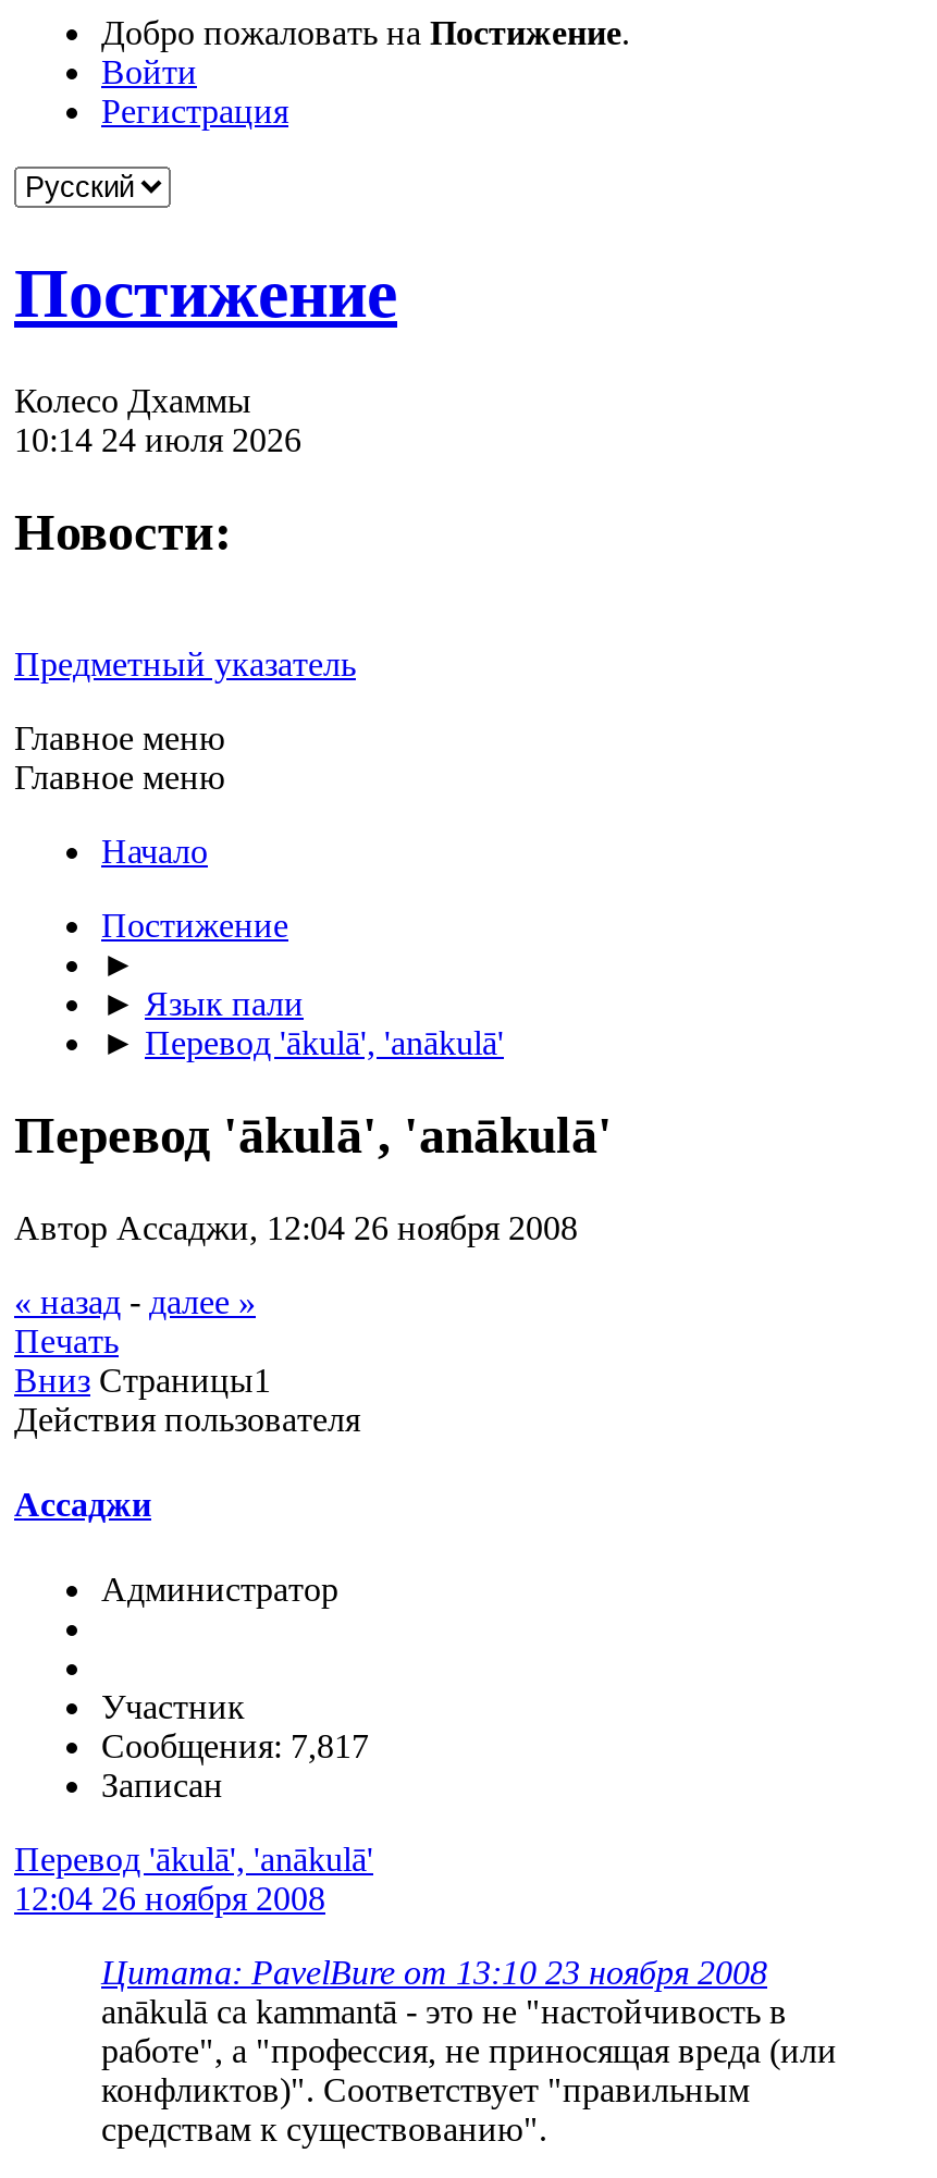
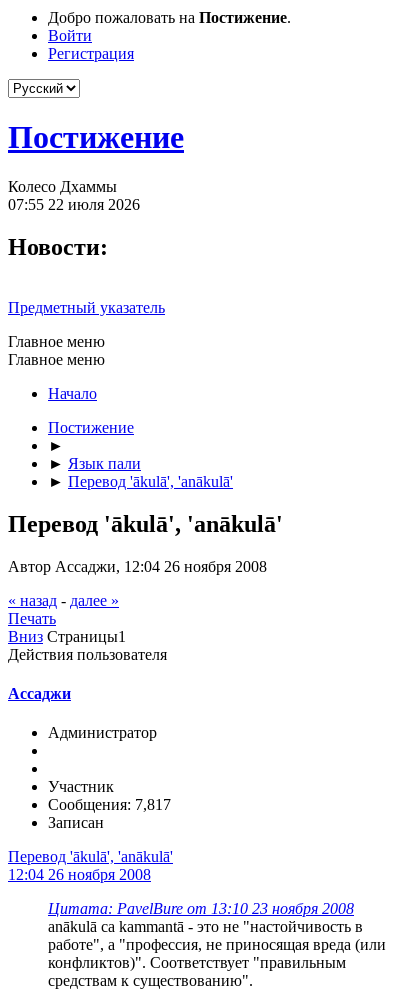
[14,421,301,458] 10:14 24 июля 2026 -> [8,196,140,213] 07:55 22 июля 2026

